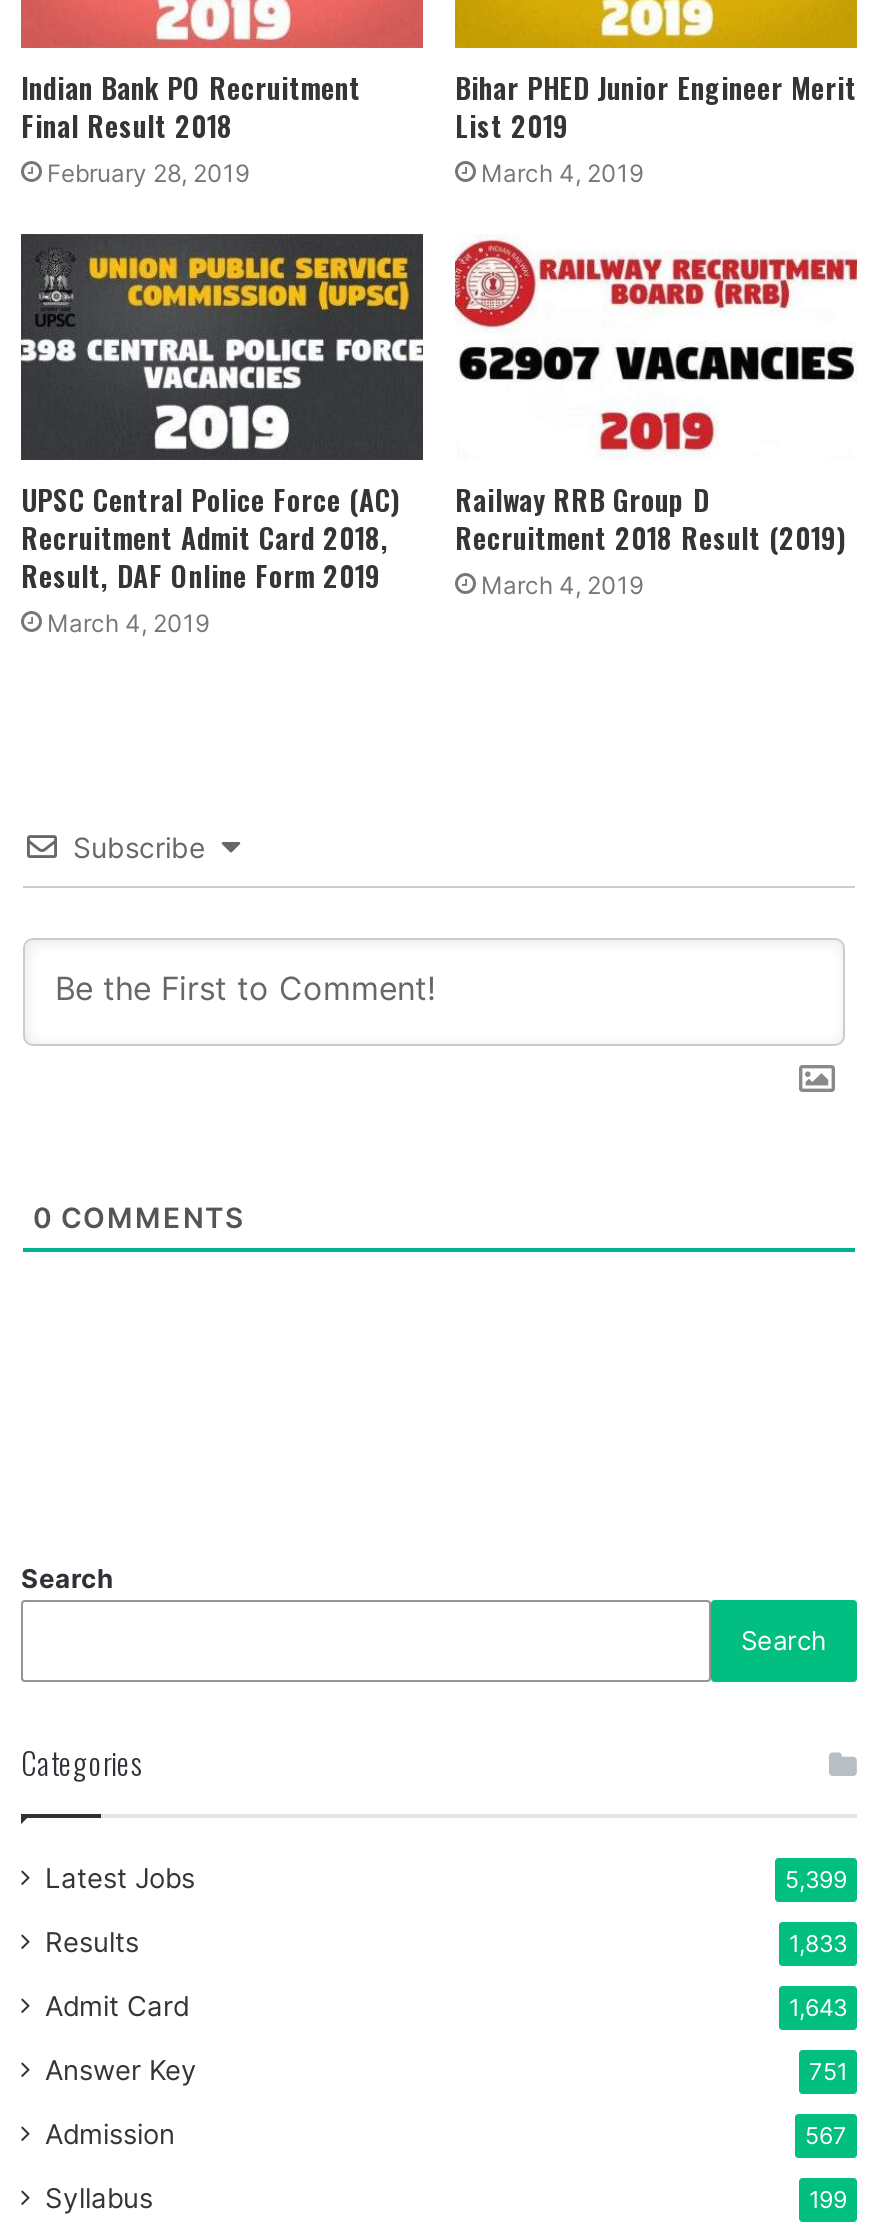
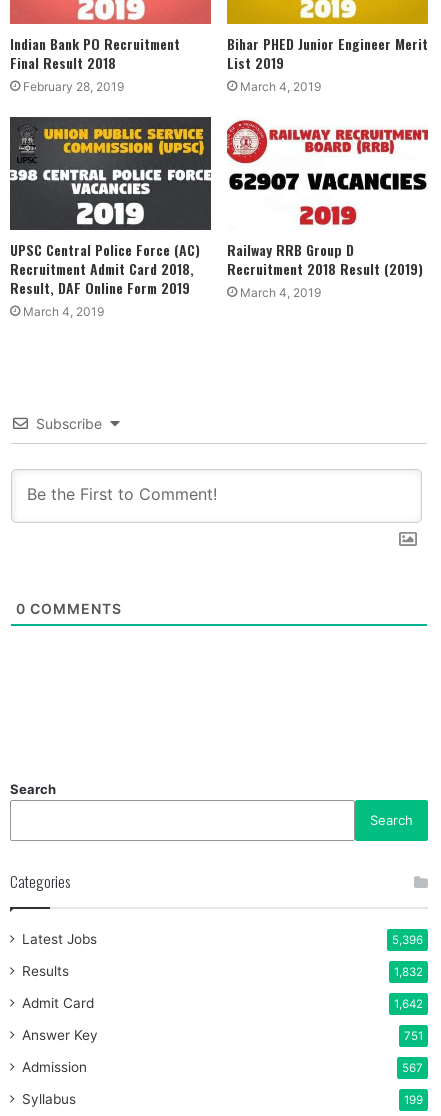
[785,1866,847,1894] 5,399 -> [392,933,423,947] 5,396
[789,1930,847,1958] 1,833 -> [394,965,423,979] 1,832
[789,1994,847,2022] 1,643 -> [394,997,423,1011] 1,642

